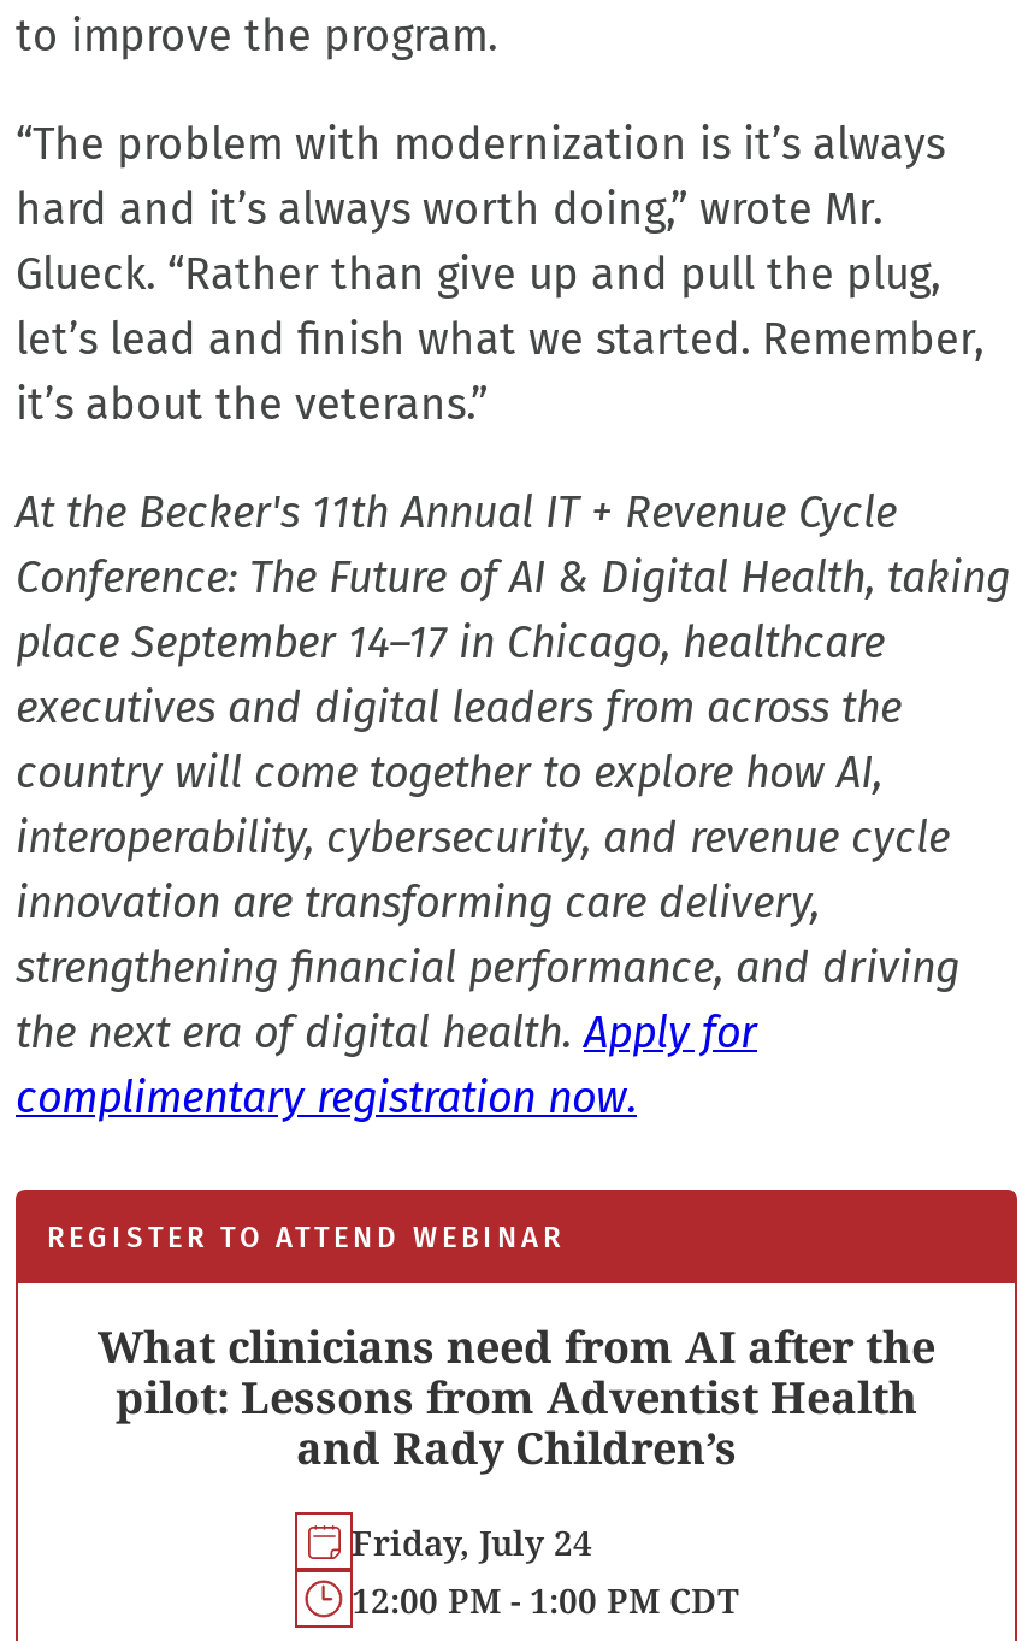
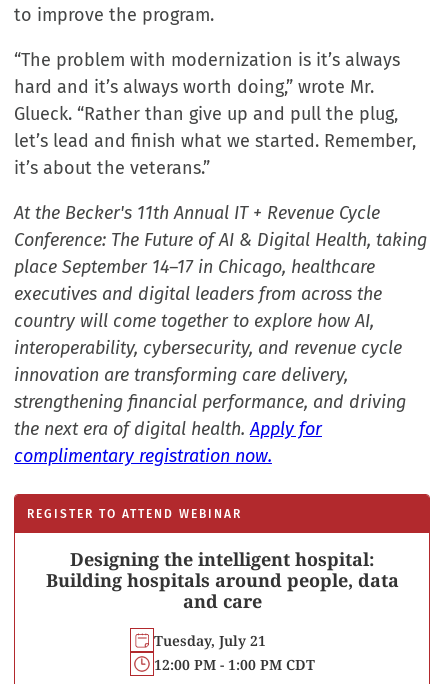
[98,1317,935,1476] What clinicians need from AI after the | pilot: Lessons from Adventist Health | and Rady Children’s -> [45,547,398,613] Designing the intelligent hospital: | Building hospitals around people, data | and care
[352,1518,592,1564] Friday, July 24 -> [153,630,265,649] Tuesday, July 21

